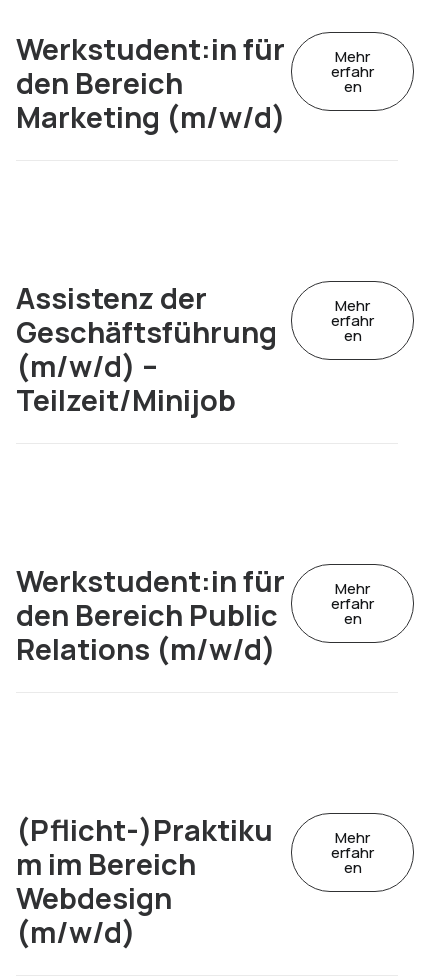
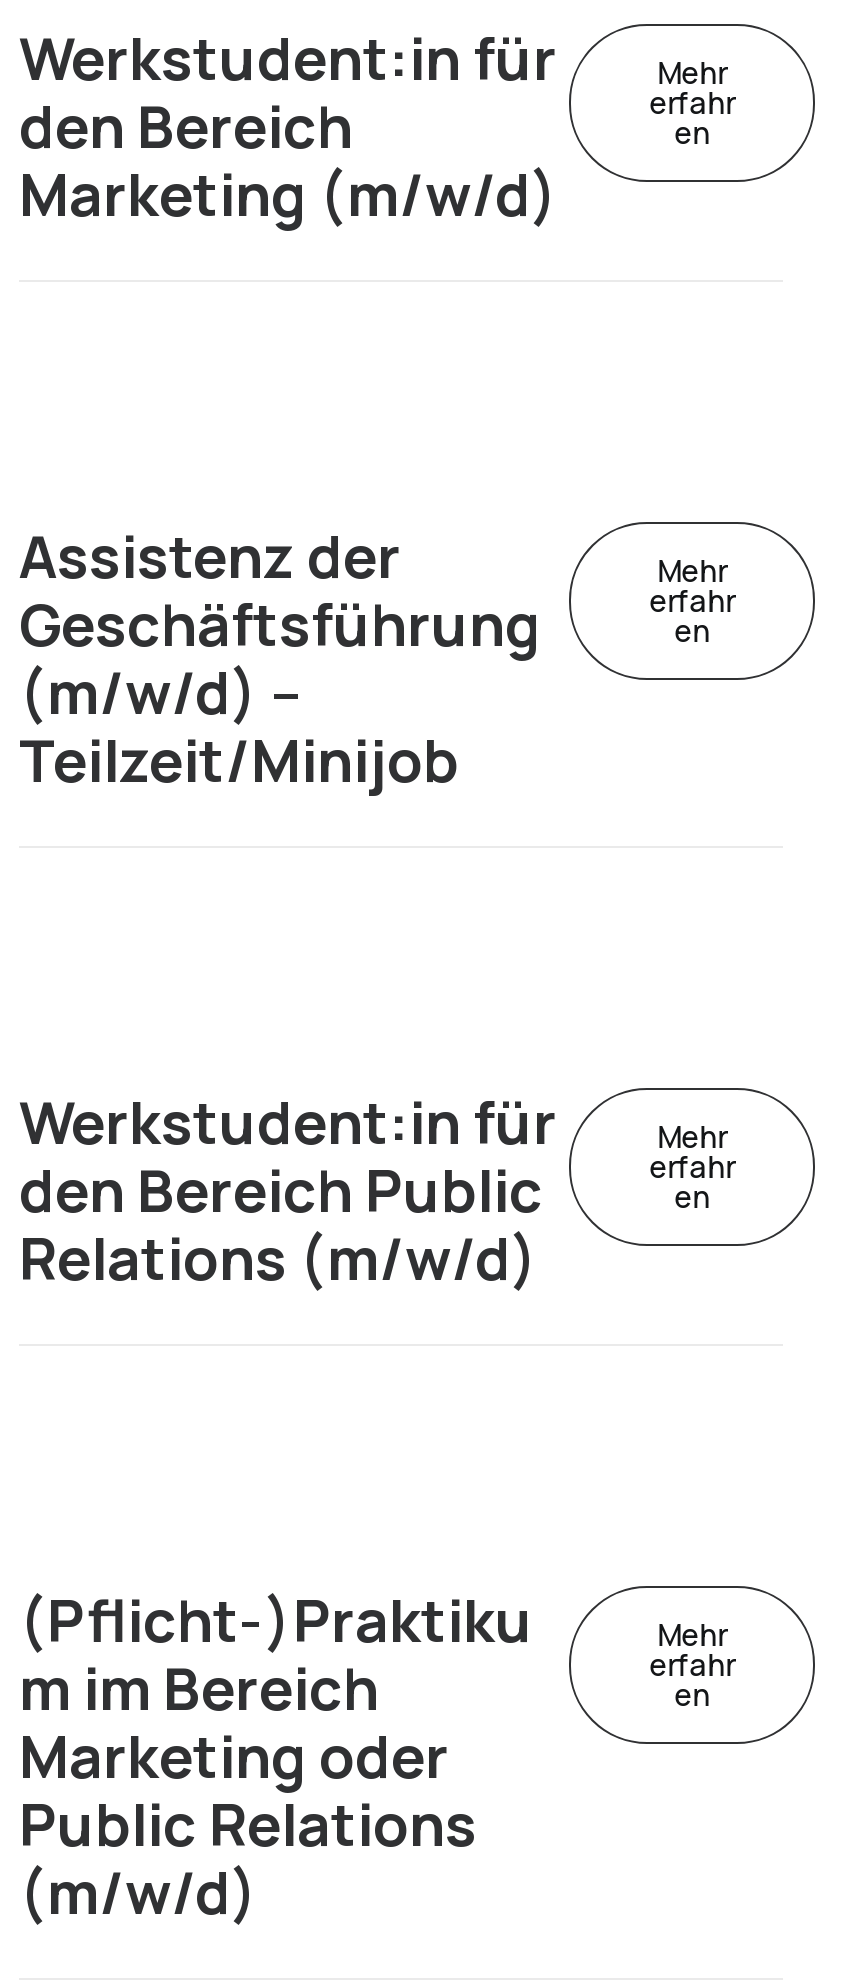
[16,878,172,918] Webdesign -> [19,1715,477,1863] Marketing oder | Public Relations

